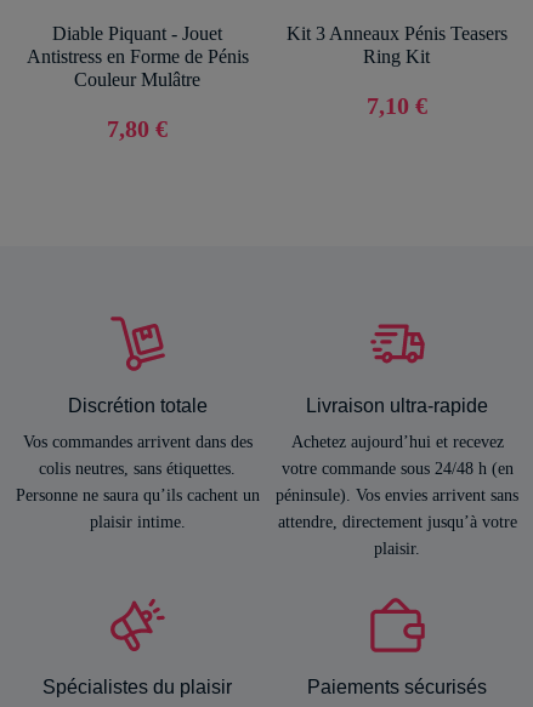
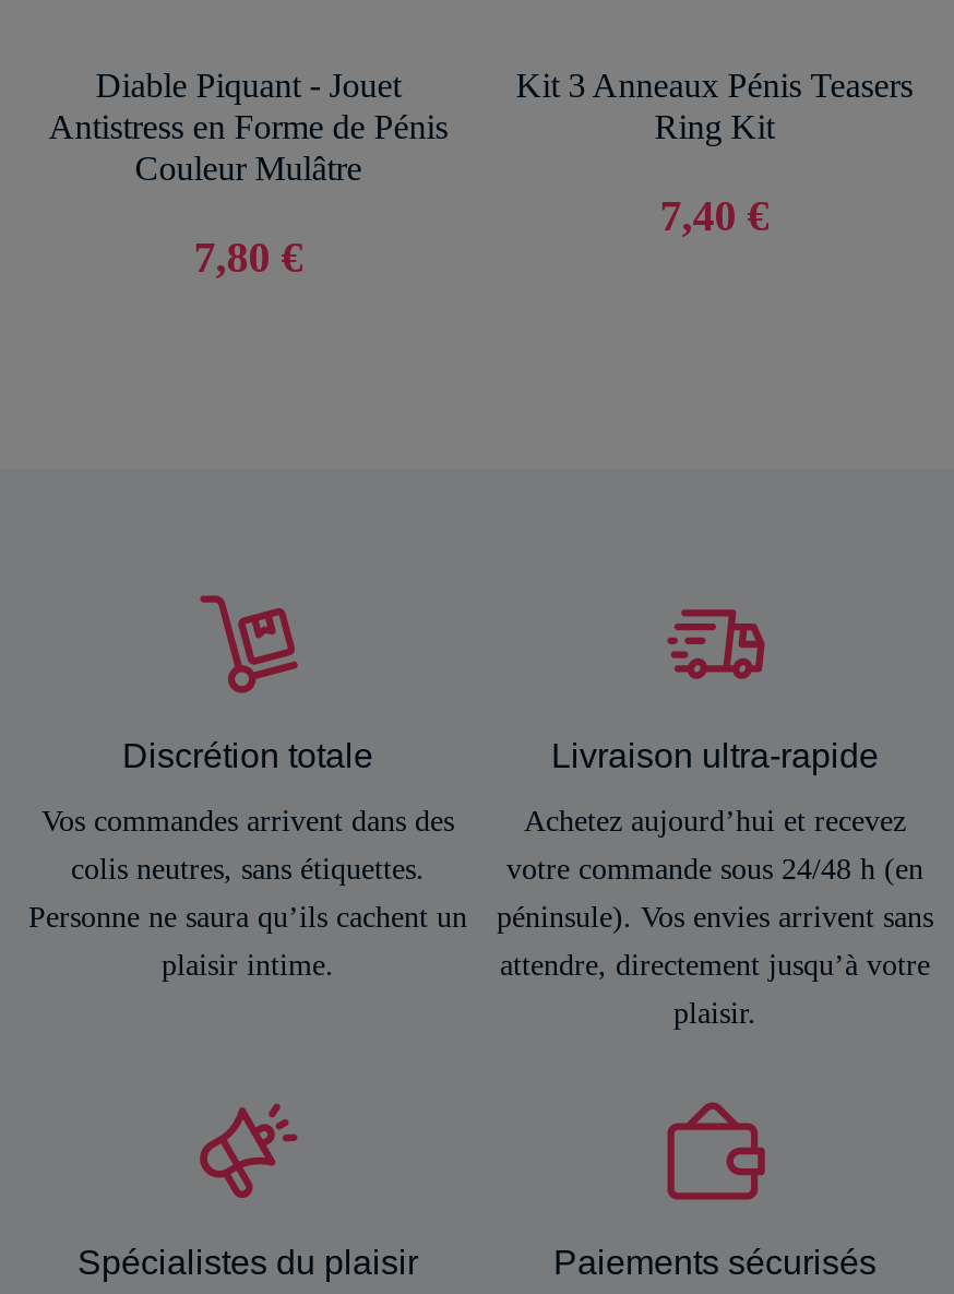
[366,93,427,119] 7,10 € -> [660,192,769,240] 7,40 €

